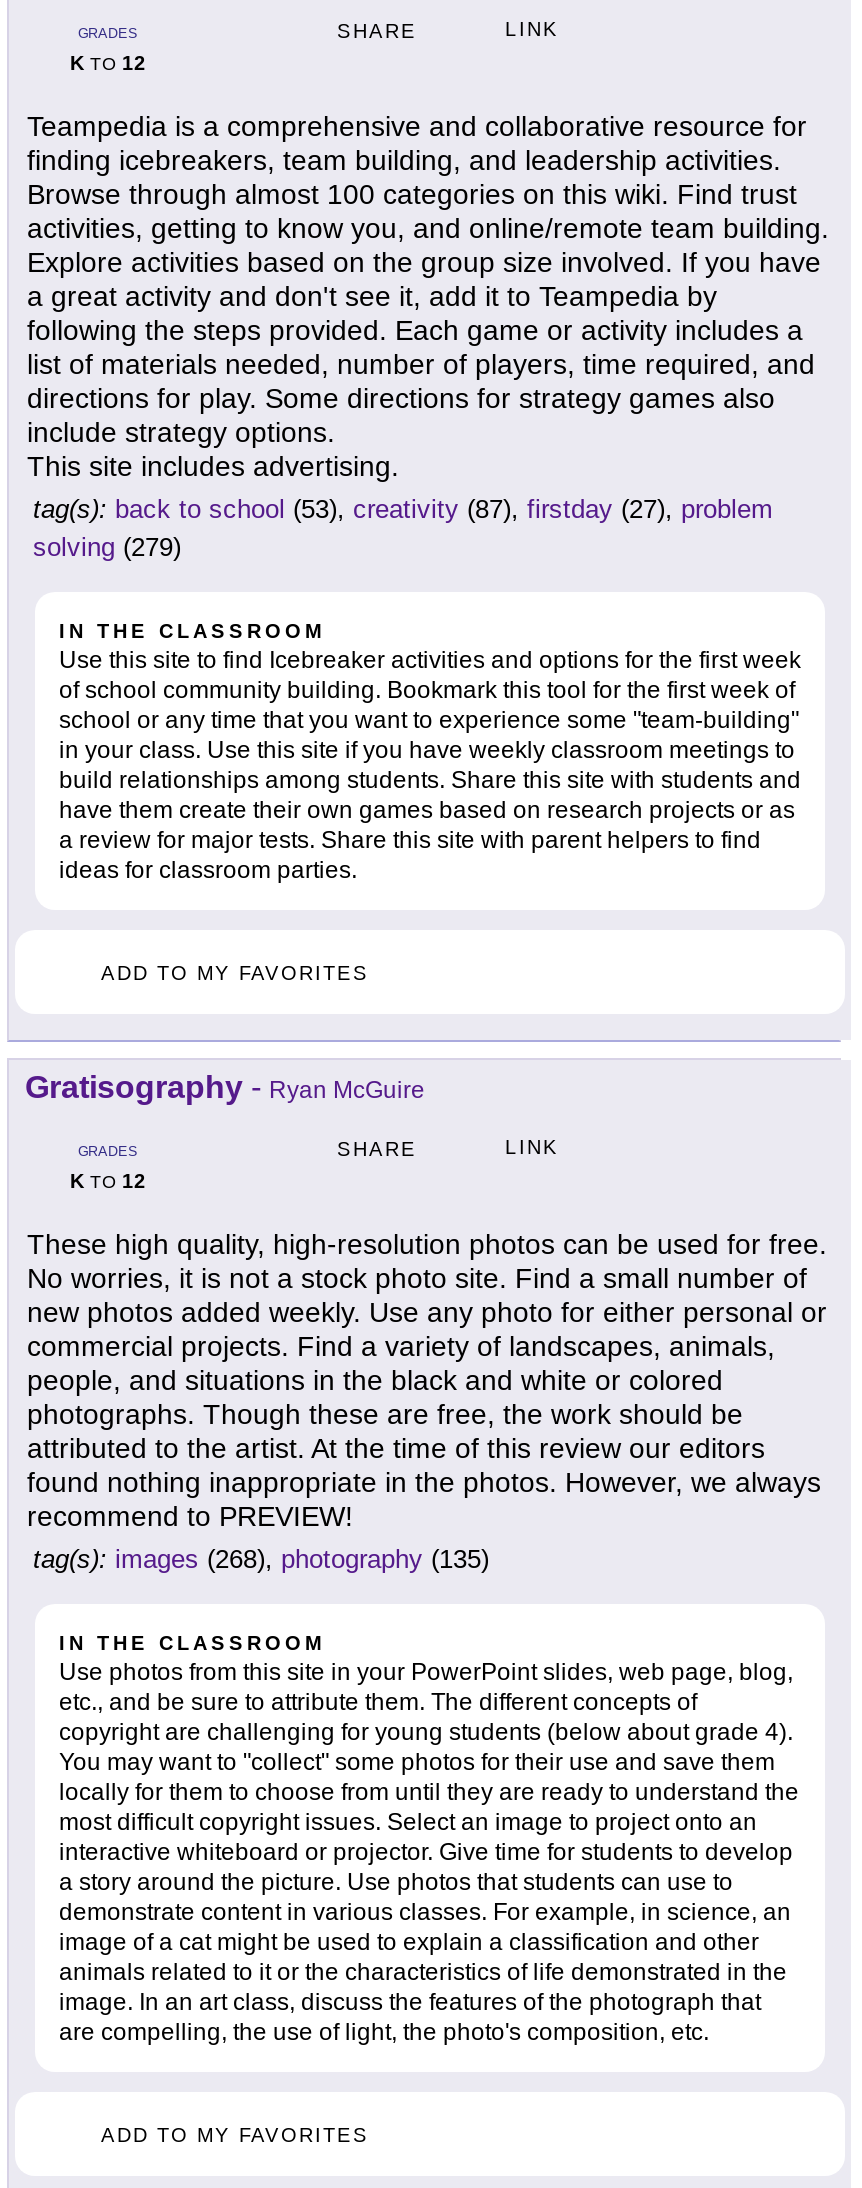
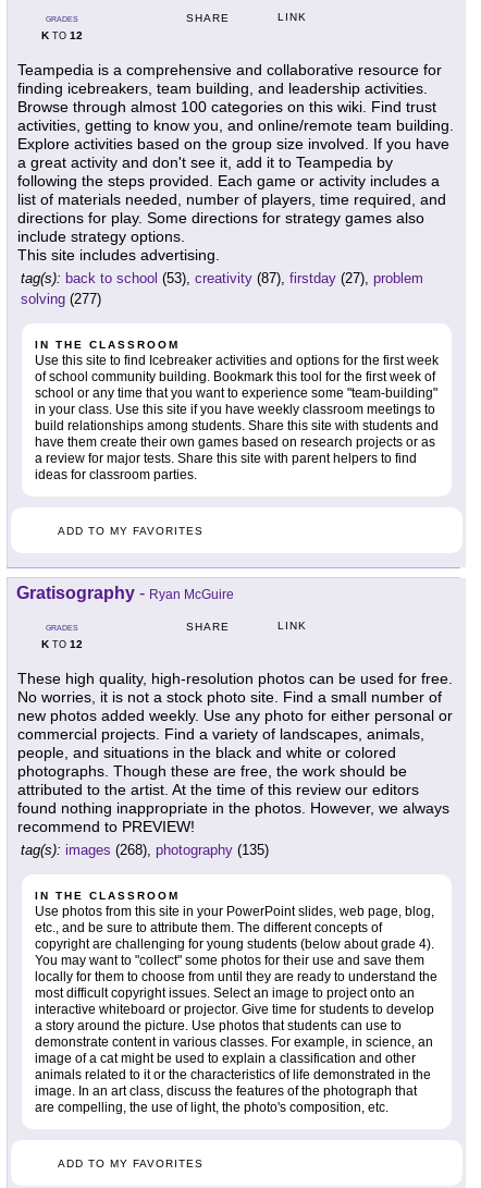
[33,533,181,563] solving (279) -> [21,291,101,307] solving (277)

